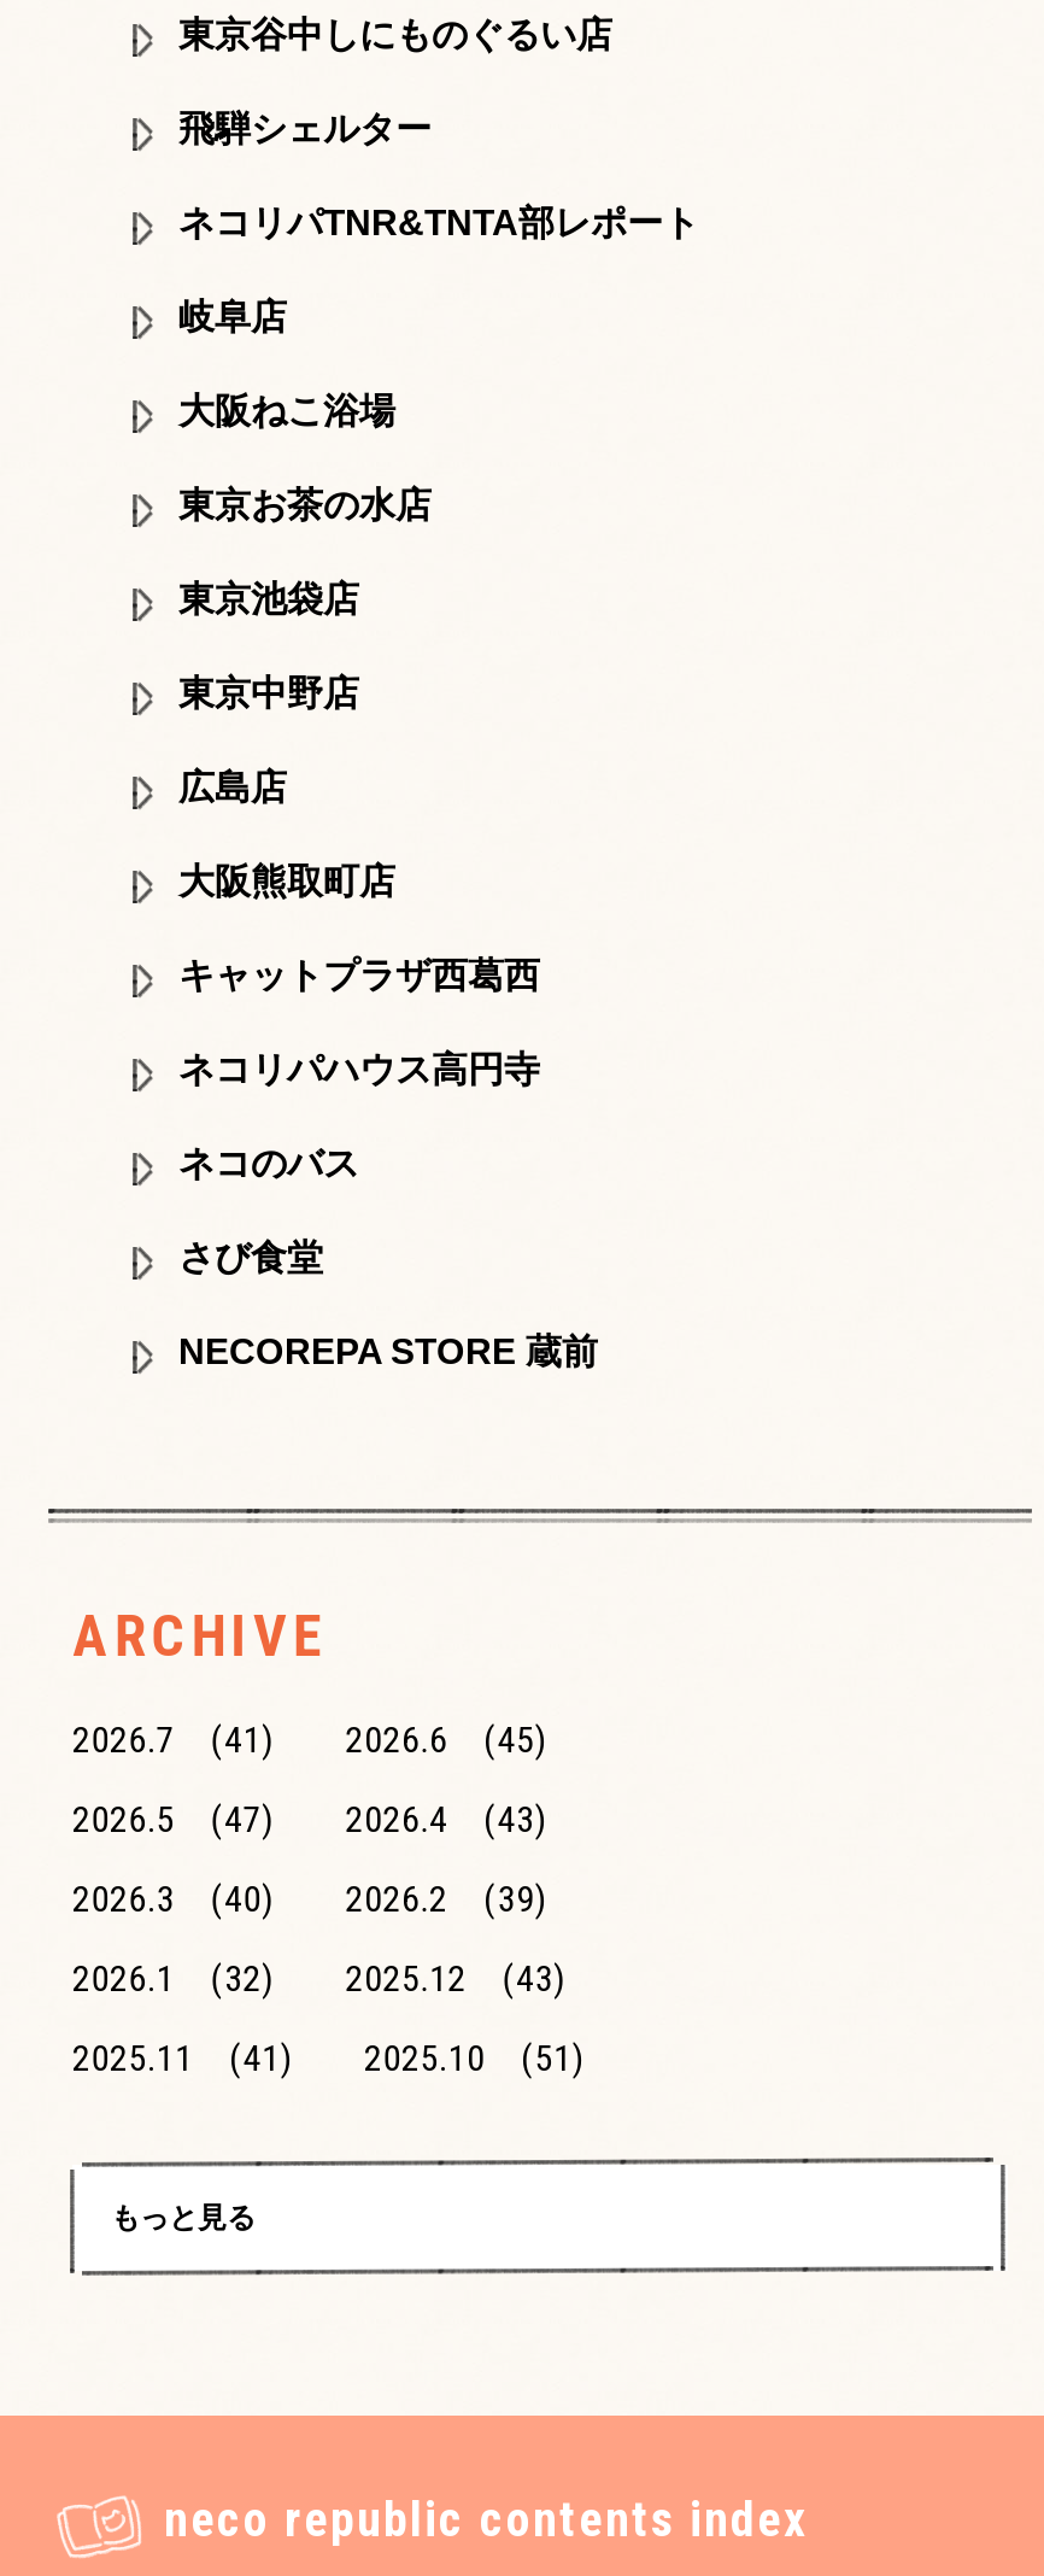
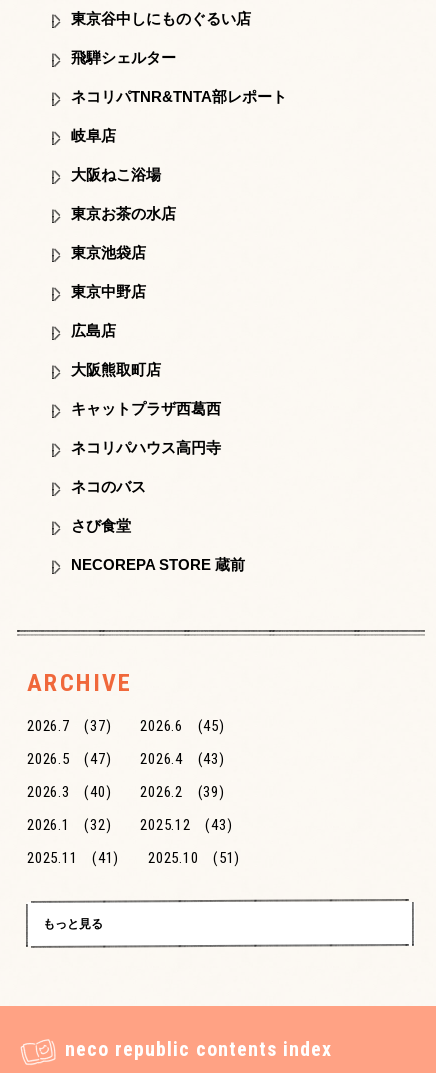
[72,1719,549,1762] 2026.7 (41) 2026.6 (45) -> [27,717,224,735] 2026.7 (37) 2026.6 (45)

